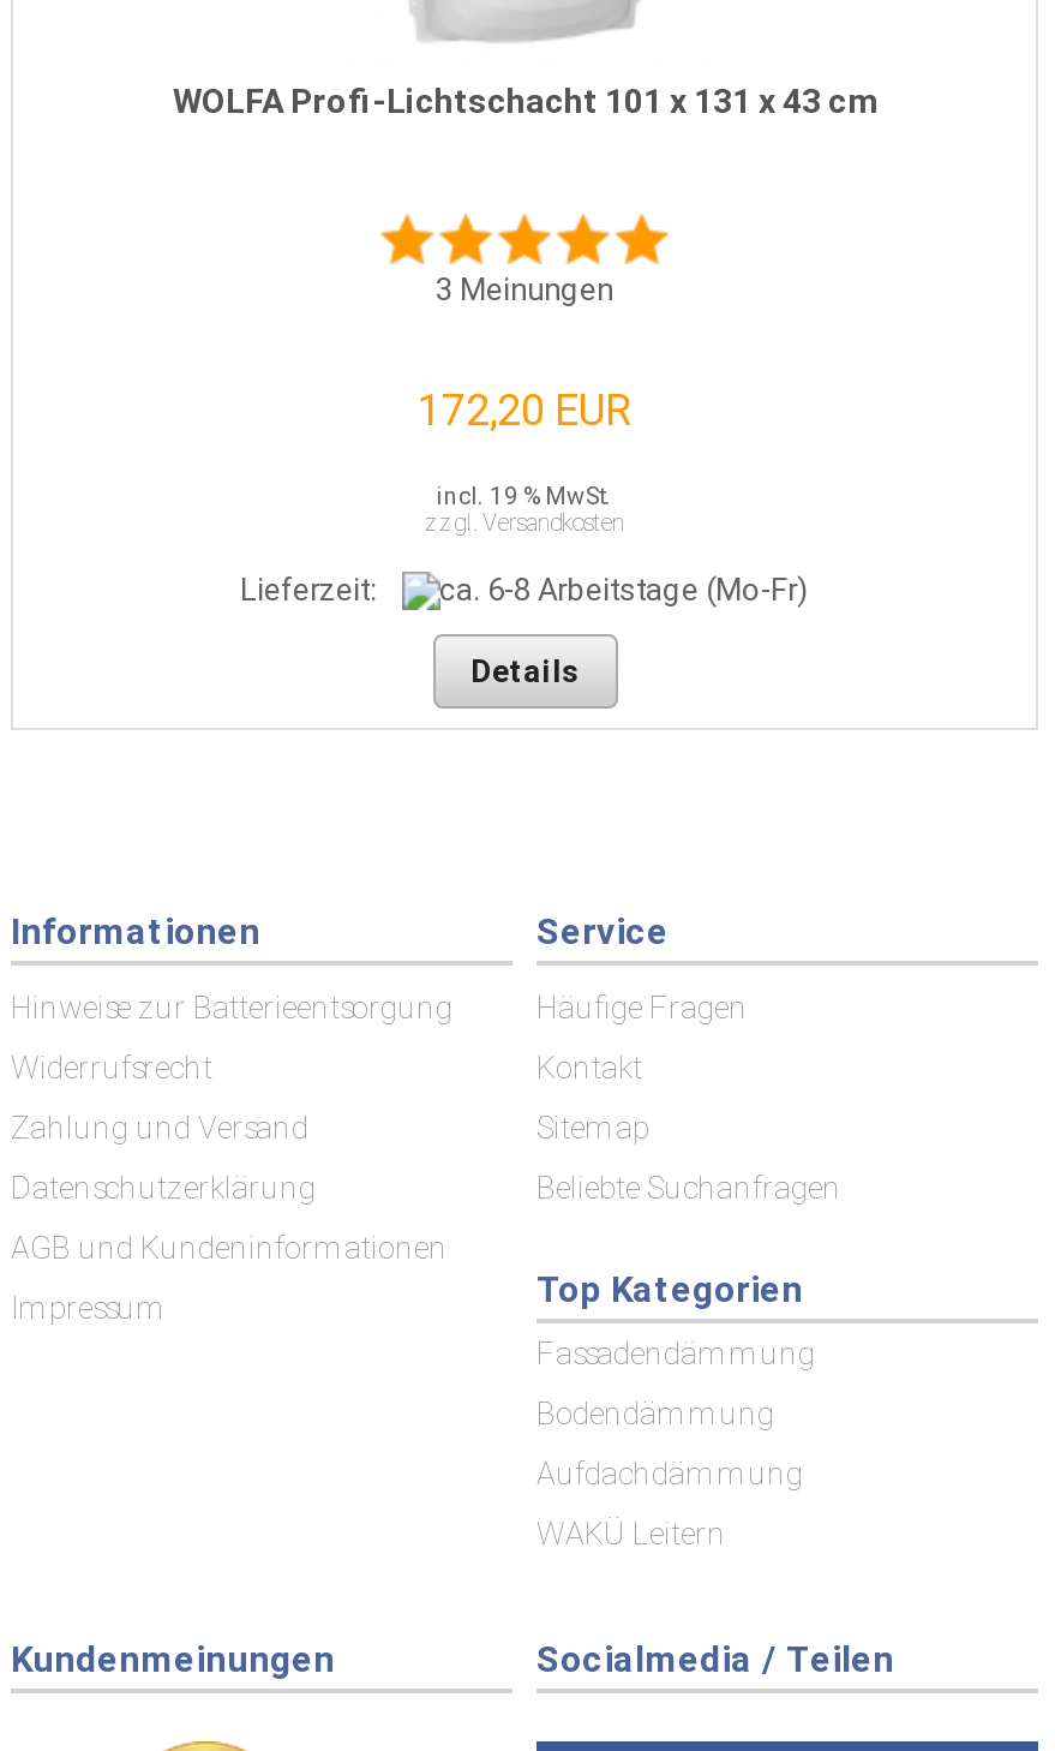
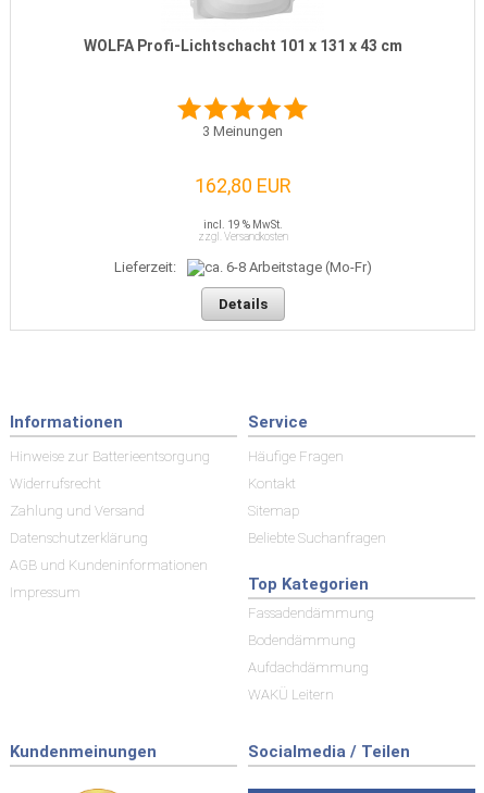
[418,384,631,434] 172,20 EUR -> [194,174,291,197] 162,80 EUR

